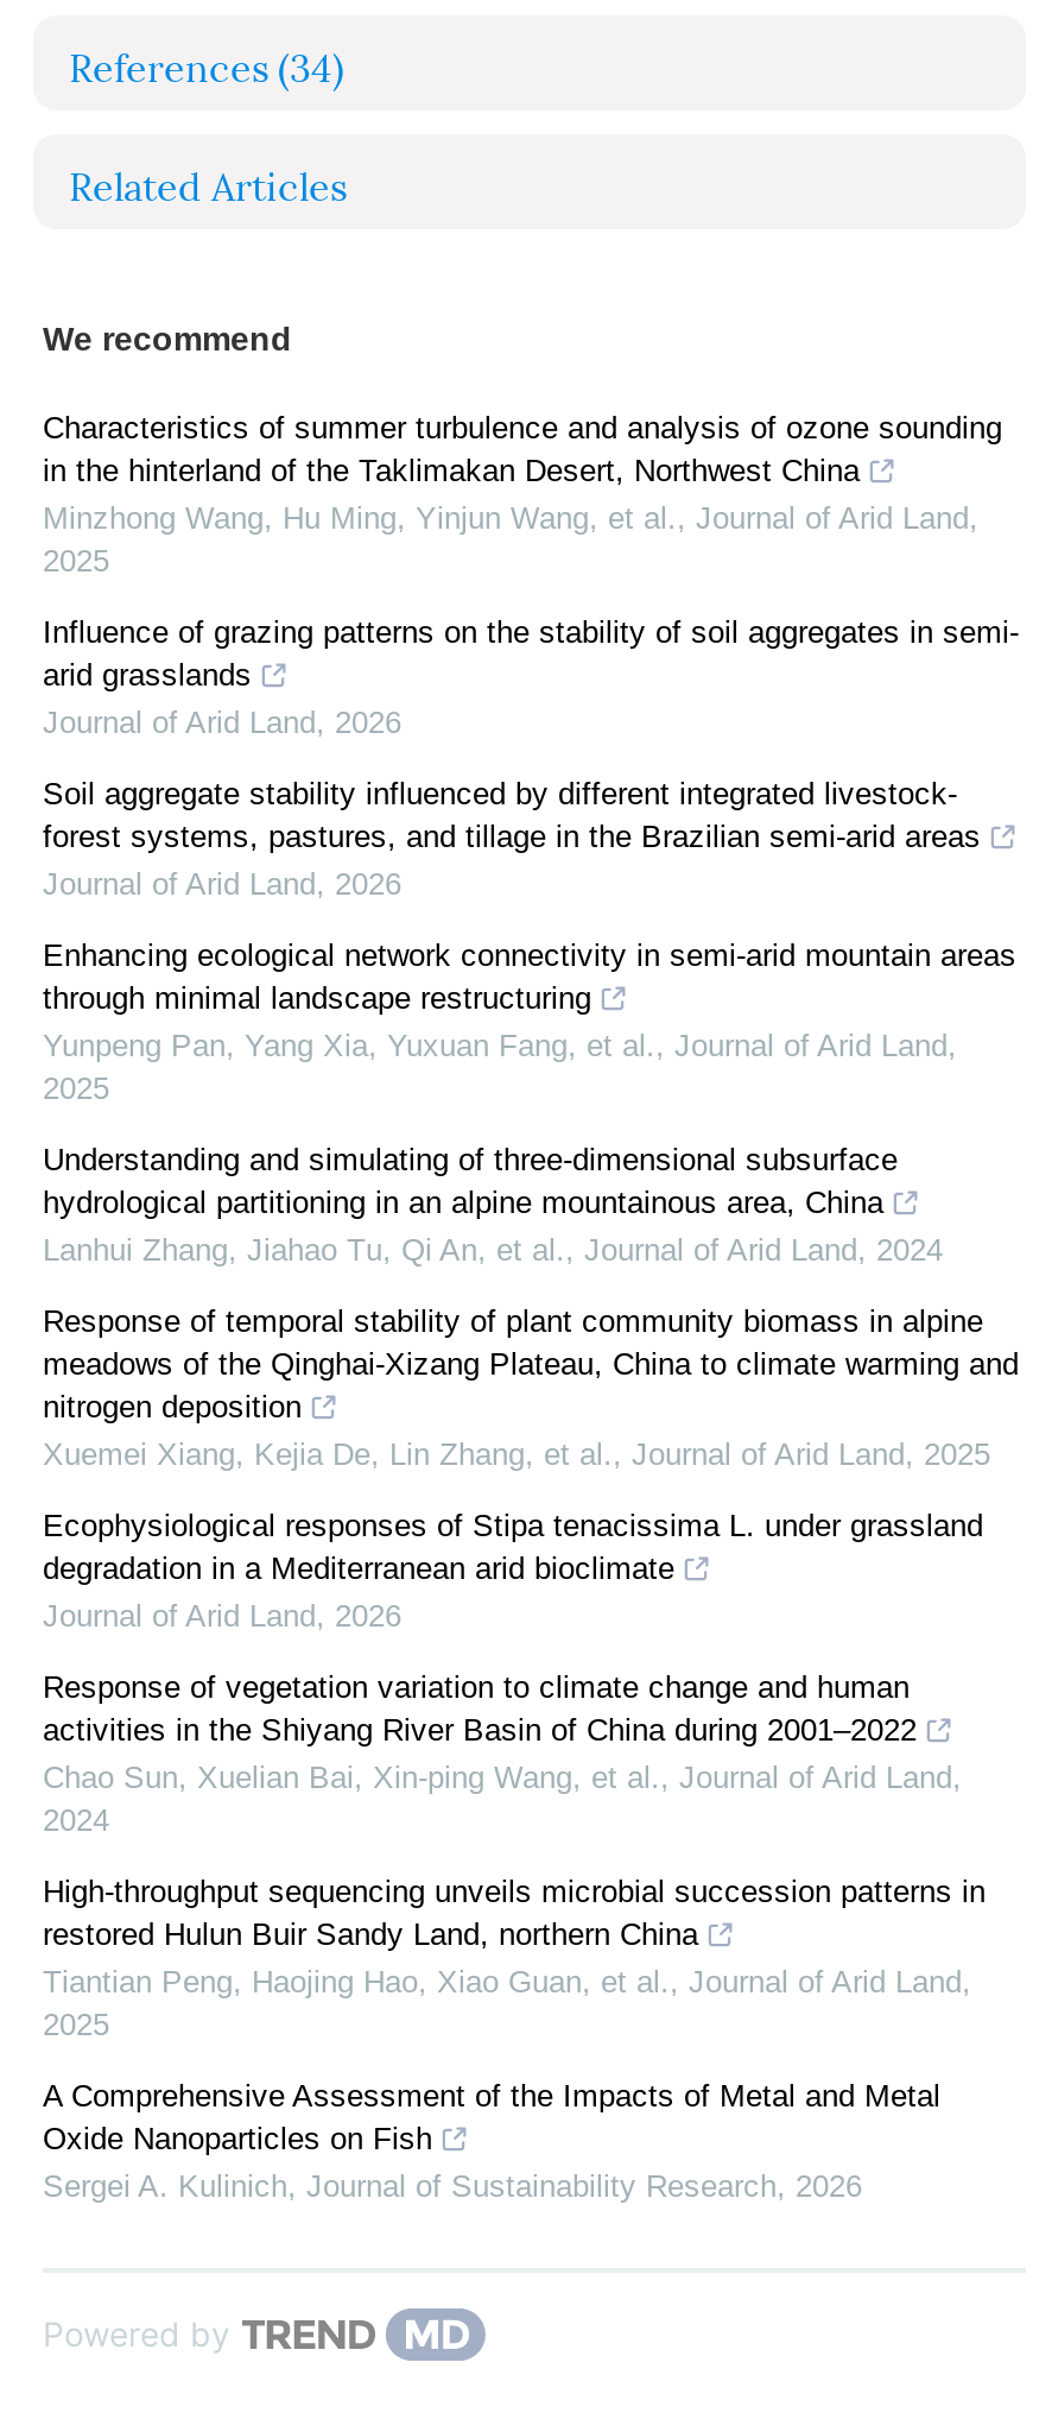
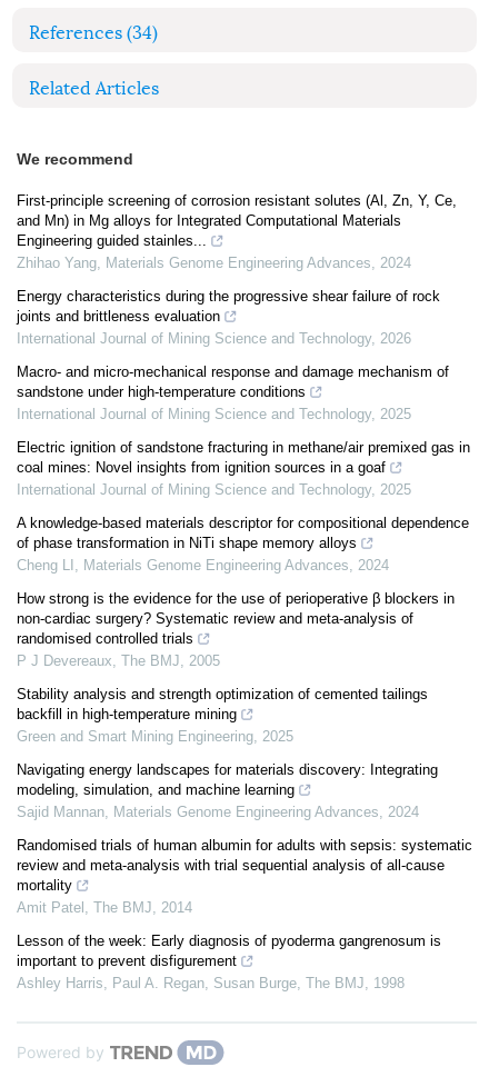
[43,410,1002,579] Characteristics of summer turbulence and analysis of ozone sounding | in the hinterland of the Taklimakan Desert, Northwest China | Minzhong Wang, Hu Ming, Yinjun Wang, et al., Journal of Arid Land, | 2025 -> [17,192,457,271] First-principle screening of corrosion resistant solutes (Al, Zn, Y, Ce, | and Mn) in Mg alloys for Integrated Computational Materials | Engineering guided stainles... | Zhihao Yang, Materials Genome Engineering Advances, 2024
[43,614,1019,740] Influence of grazing patterns on the stability of soil aggregates in semi- | arid grasslands | Journal of Arid Land, 2026 -> [17,288,440,347] Energy characteristics during the progressive shear failure of rock | joints and brittleness evaluation | International Journal of Mining Science and Technology, 2026
[43,776,981,902] Soil aggregate stability influenced by different integrated livestock- | forest systems, pastures, and tillage in the Brazilian semi-arid areas | Journal of Arid Land, 2026 -> [17,363,449,422] Macro- and micro-mechanical response and damage mechanism of | sandstone under high-temperature conditions | International Journal of Mining Science and Technology, 2025
[43,937,1016,1106] Enhancing ecological network connectivity in semi-arid mountain areas | through minimal landscape restructuring | Yunpeng Pan, Yang Xia, Yuxuan Fang, et al., Journal of Arid Land, | 2025 -> [17,439,470,498] Electric ignition of sandstone fracturing in methane/air premixed gas in | coal mines: Novel insights from ignition sources in a goaf | International Journal of Mining Science and Technology, 2025
[43,1142,943,1268] Understanding and simulating of three-dimensional subsurface | hydrological partitioning in an alpine mountainous area, China | Lanhui Zhang, Jiahao Tu, Qi An, et al., Journal of Arid Land, 2024 -> [17,515,469,574] A knowledge-based materials descriptor for compositional dependence | of phase transformation in NiTi shape memory alloys | Cheng LI, Materials Genome Engineering Advances, 2024
[43,1303,1019,1472] Response of temporal stability of plant community biomass in alpine | meadows of the Qinghai-Xizang Plateau, China to climate warming and | nitrogen deposition | Xuemei Xiang, Kejia De, Lin Zhang, et al., Journal of Arid Land, 2025 -> [17,590,455,669] How strong is the evidence for the use of perioperative β blockers in | non-cardiac surgery? Systematic review and meta-analysis of | randomised controlled trials | P J Devereaux, The BMJ, 2005
[43,1508,983,1634] Ecophysiological responses of Stipa tenacissima L. under grassland | degradation in a Mediterranean arid bioclimate | Journal of Arid Land, 2026 -> [17,686,428,745] Stability analysis and strength optimization of cemented tailings | backfill in high-temperature mining | Green and Smart Mining Engineering, 2025
[43,1669,962,1838] Response of vegetation variation to climate change and human | activities in the Shiyang River Basin of China during 2001–2022 | Chao Sun, Xuelian Bai, Xin‐ping Wang, et al., Journal of Arid Land, | 2024 -> [17,761,438,820] Navigating energy landscapes for materials discovery: Integrating | modeling, simulation, and machine learning | Sajid Mannan, Materials Genome Engineering Advances, 2024
[43,1874,986,2042] High-throughput sequencing unveils microbial succession patterns in | restored Hulun Buir Sandy Land, northern China | Tiantian Peng, Haojing Hao, Xiao Guan, et al., Journal of Arid Land, | 2025 -> [17,837,472,916] Randomised trials of human albumin for adults with sepsis: systematic | review and meta-analysis with trial sequential analysis of all-cause | mortality | Amit Patel, The BMJ, 2014
[43,2078,940,2204] A Comprehensive Assessment of the Impacts of Metal and Metal | Oxide Nanoparticles on Fish | Sergei A. Kulinich, Journal of Sustainability Research, 2026 -> [17,933,441,991] Lesson of the week: Early diagnosis of pyoderma gangrenosum is | important to prevent disfigurement | Ashley Harris, Paul A. Regan, Susan Burge, The BMJ, 1998

